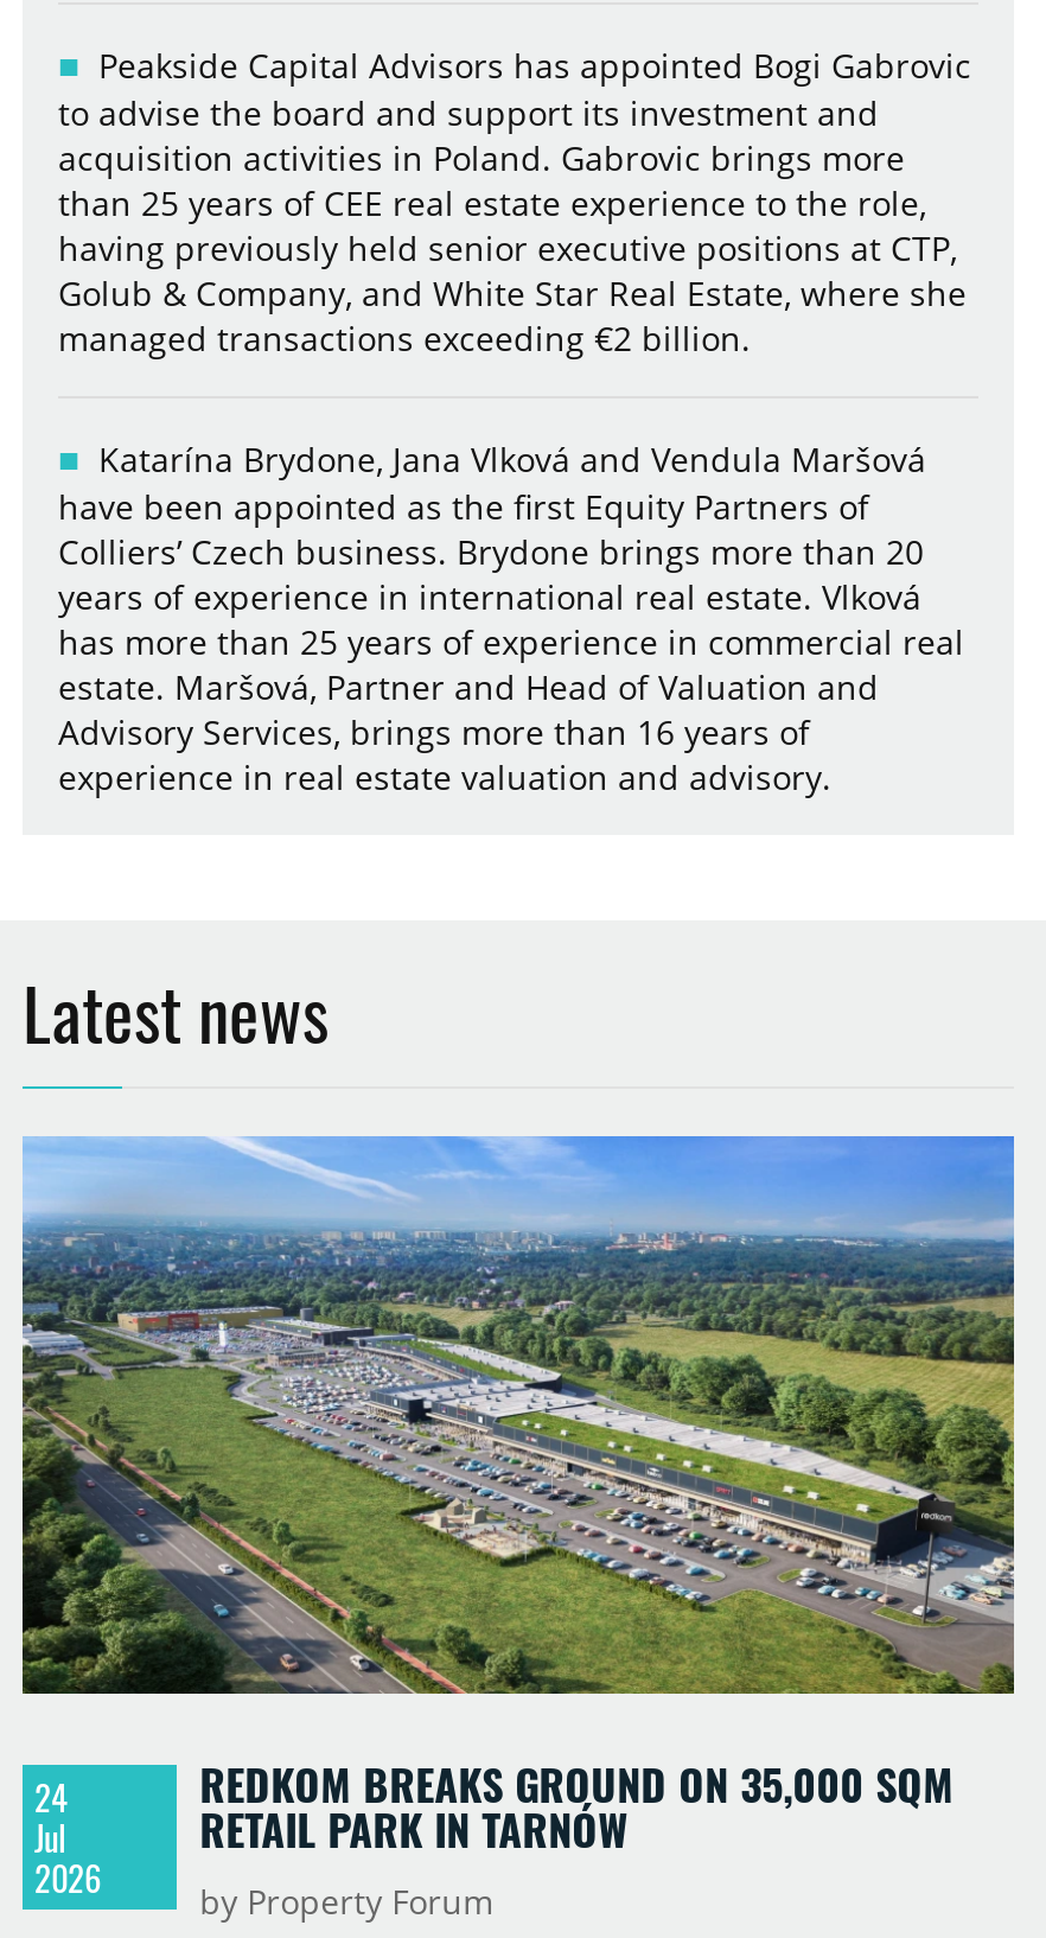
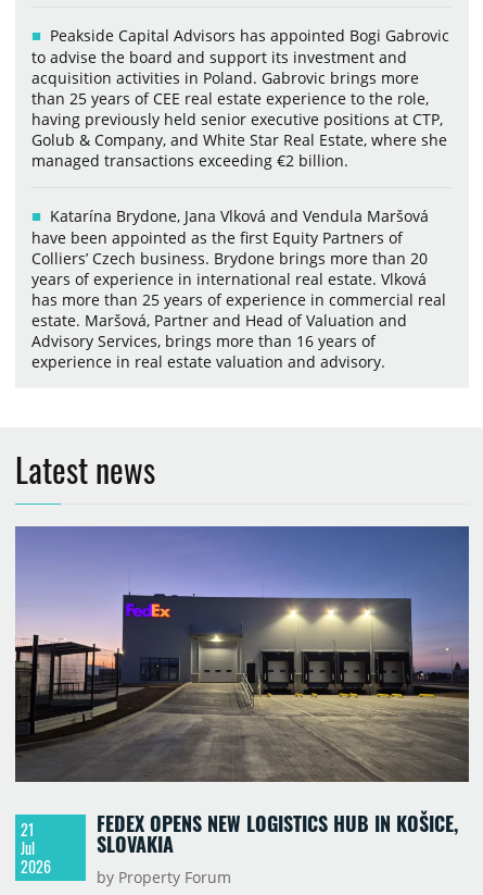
[20,1134,1016,1859] [image] | REDKOM BREAKS GROUND ON 35,000 SQM | RETAIL PARK IN TARNÓW -> [15,525,470,858] [image] | FEDEX OPENS NEW LOGISTICS HUB IN KOŠICE, | SLOVAKIA
[34,1772,68,1822] 24 -> [21,818,35,841] 21

